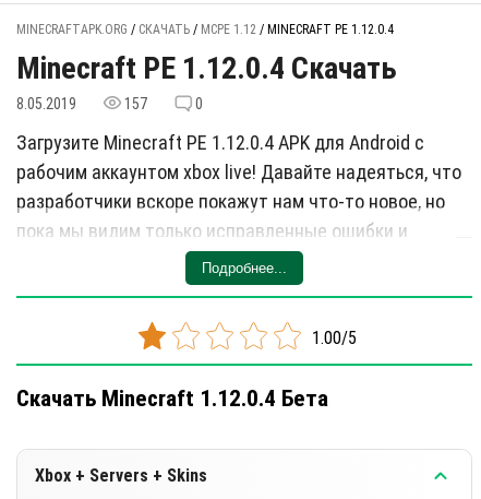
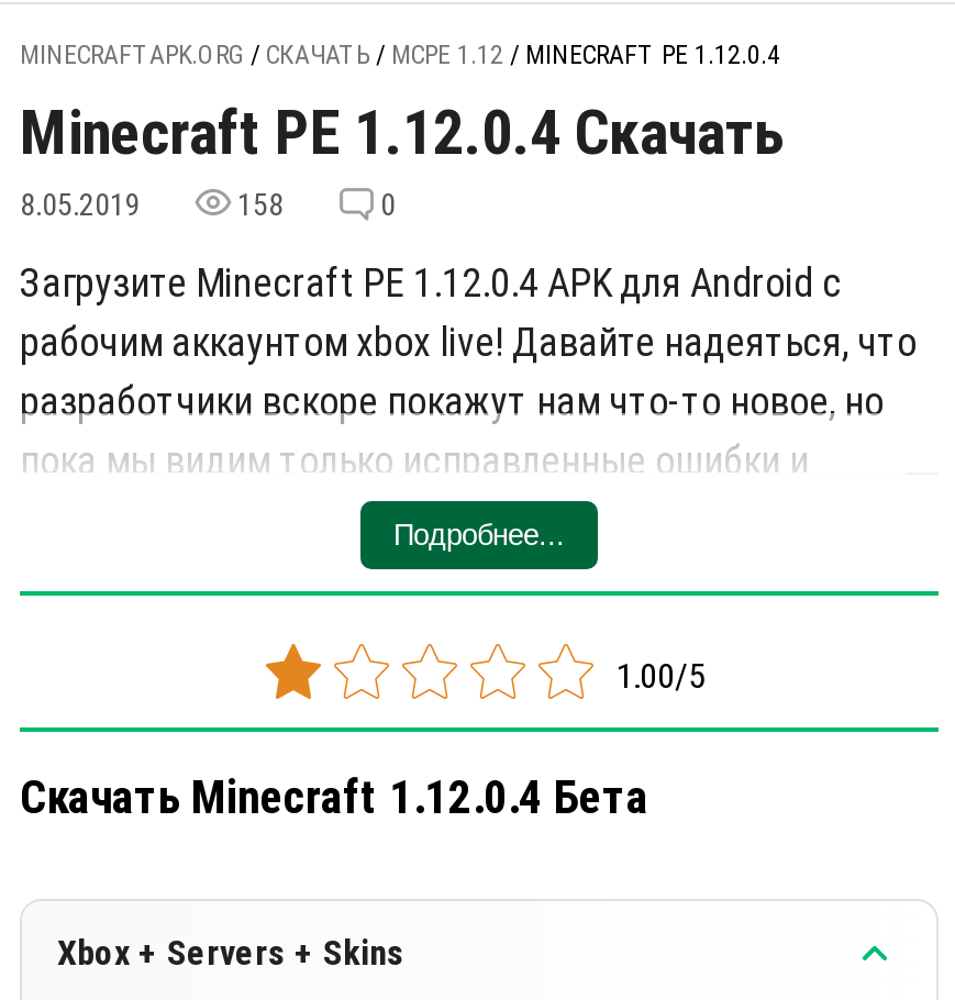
[124,95,147,112] 157 -> [237,187,284,222] 158

